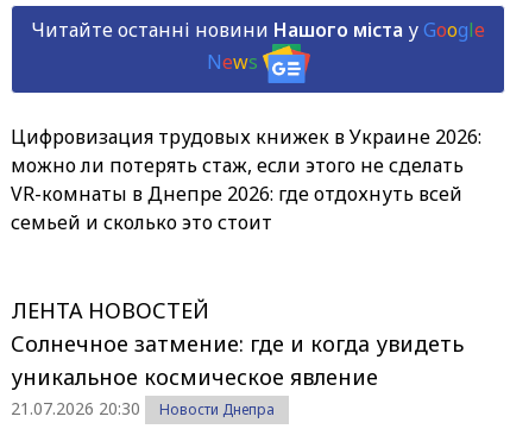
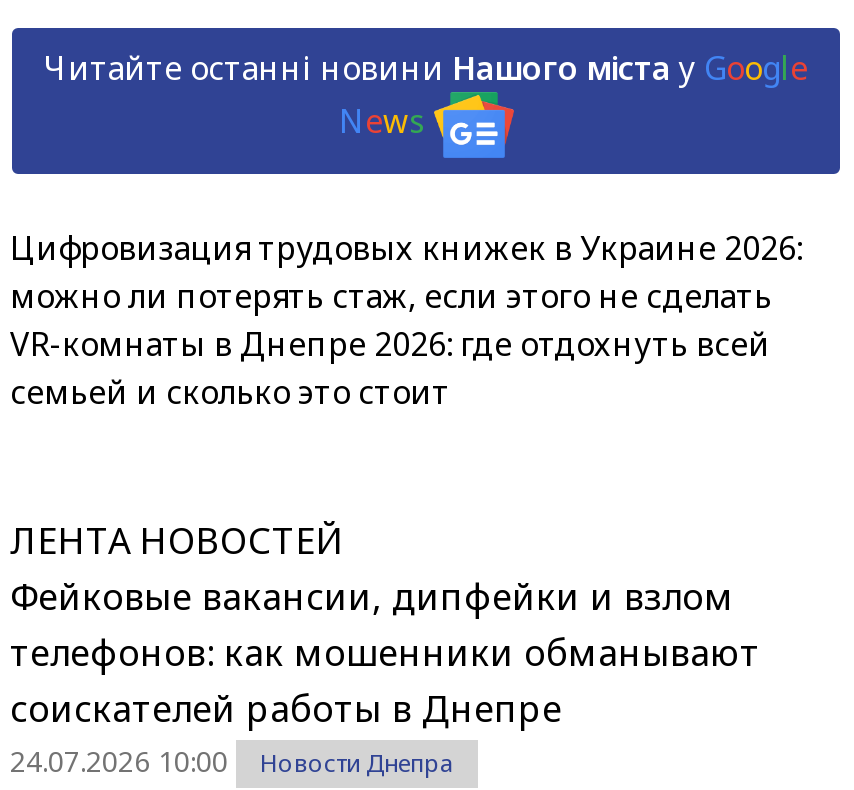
[11,329,464,419] Солнечное затмение: где и когда увидеть | уникальное космическое явление | 21.07.2026 20:30 -> [10,571,760,779] Фейковые вакансии, дипфейки и взлом | телефонов: как мошенники обманывают | соискателей работы в Днепре | 24.07.2026 10:00

